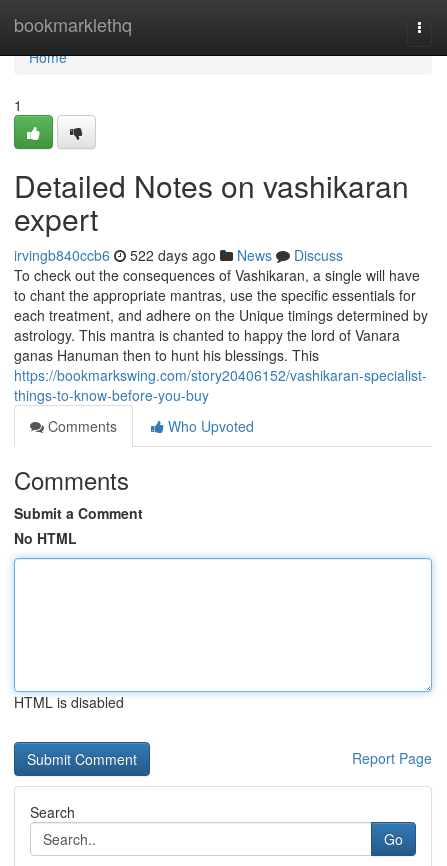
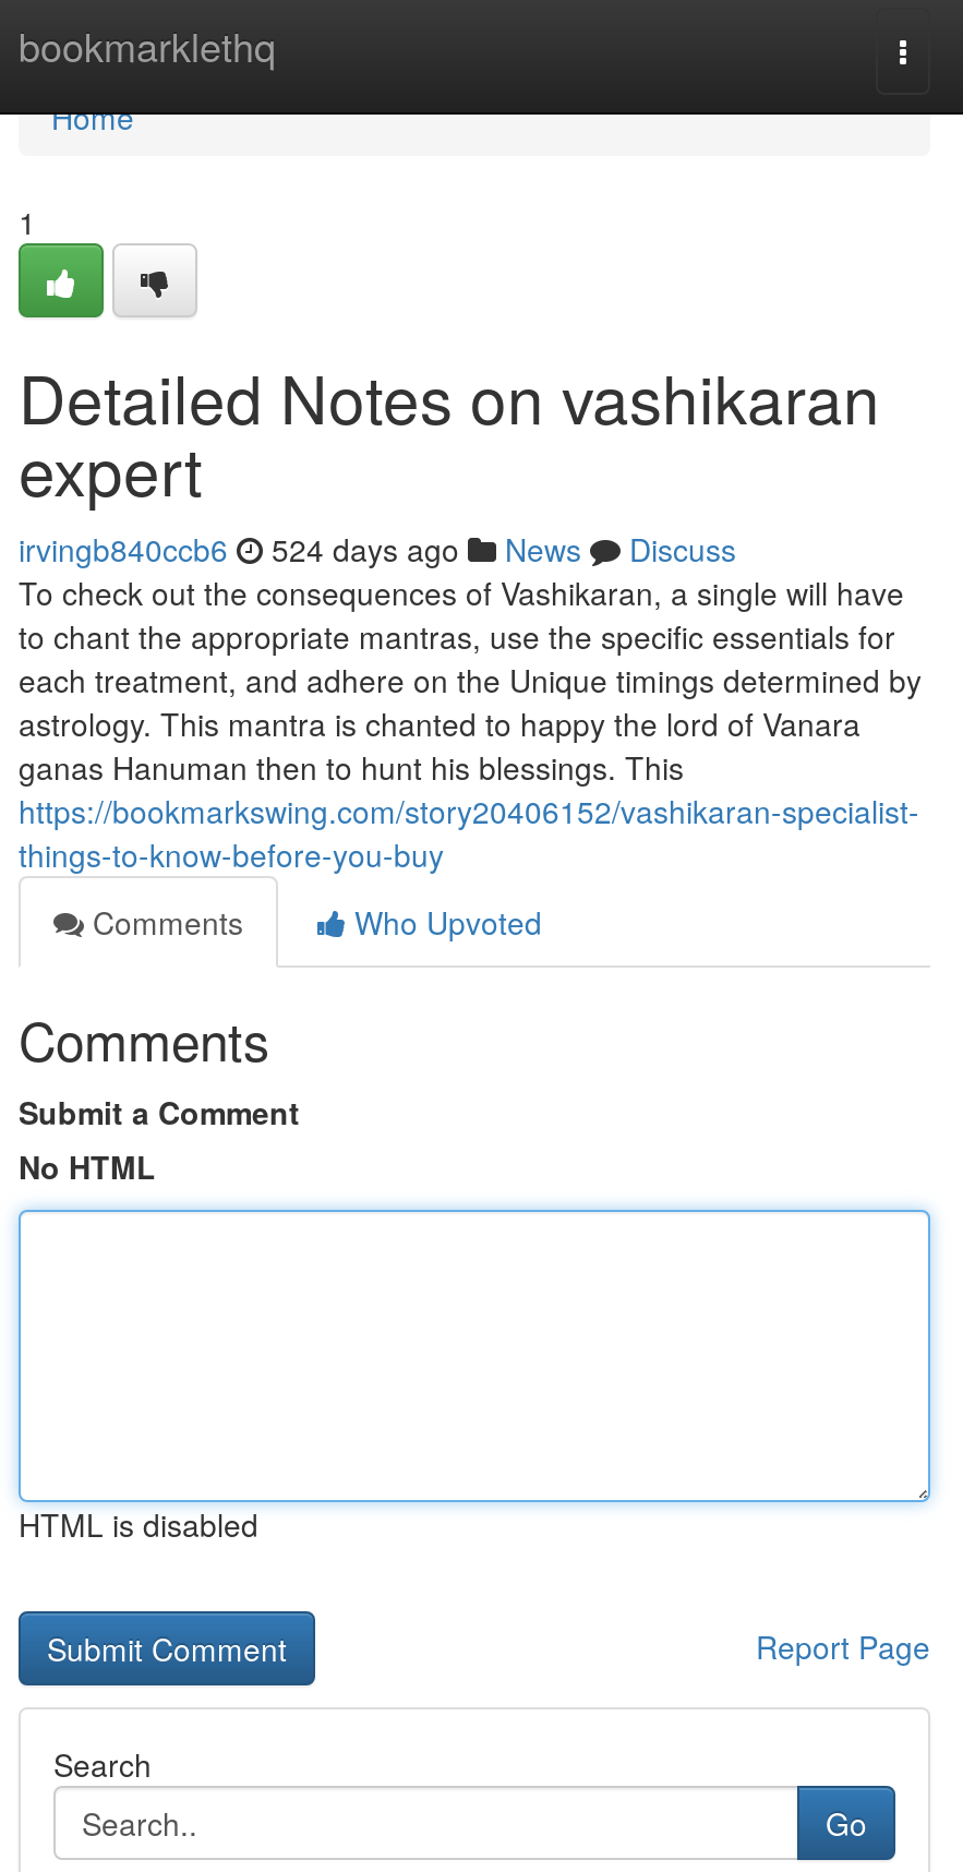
[14,245,343,265] irvingb840ccb6 522 days ago News Discuss -> [19,527,736,571] irvingb840ccb6 524 days ago News Discuss

